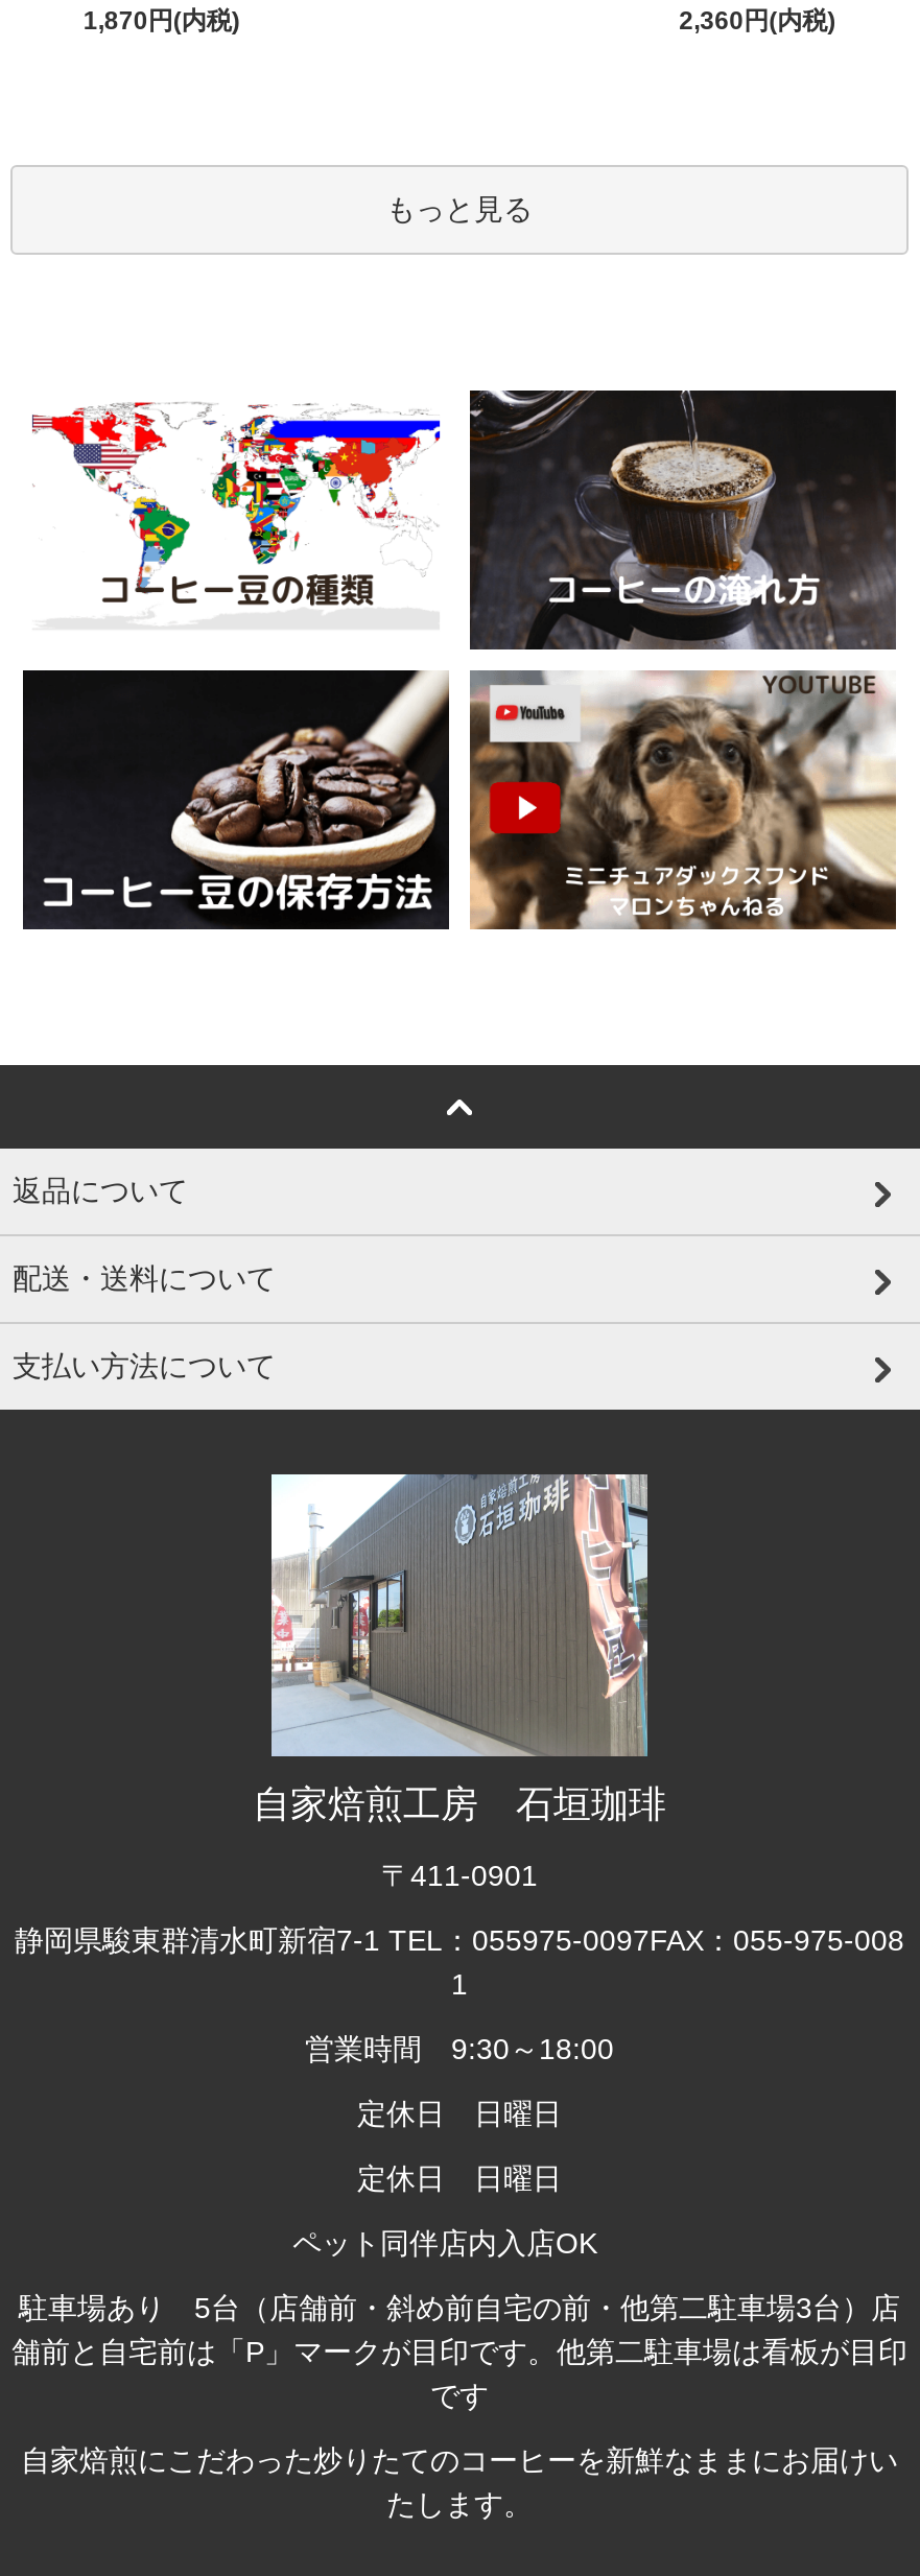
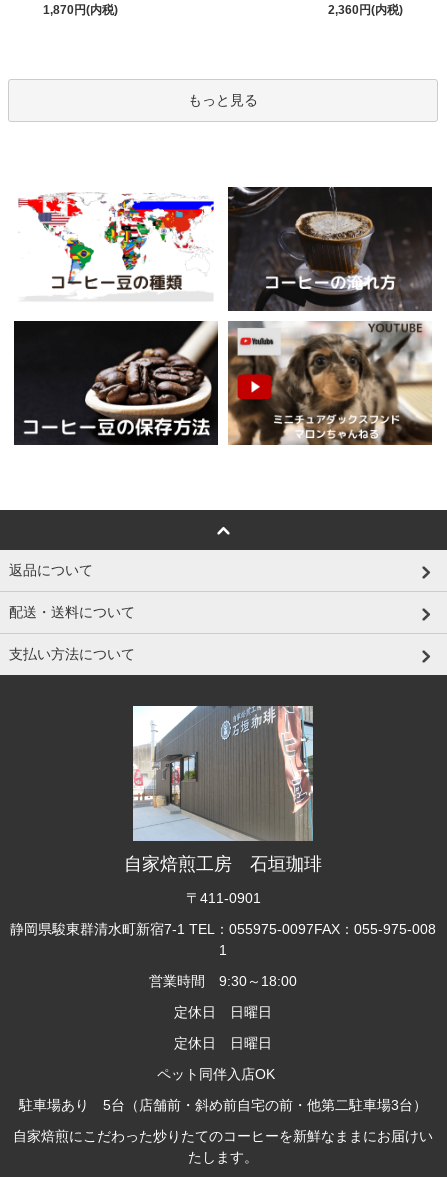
[292,2226,627,2260] ペット同伴店内入店OK -> [157,1066,289,1082] ペット同伴入店OK
[11,2291,907,2412] 駐車場あり 5台（店舗前・斜め前自宅の前・他第二駐車場3台）店 | 舗前と自宅前は「P」マークが目印です。他第二駐車場は看板が目印 | です -> [19,1097,427,1113] 駐車場あり 5台（店舗前・斜め前自宅の前・他第二駐車場3台）

